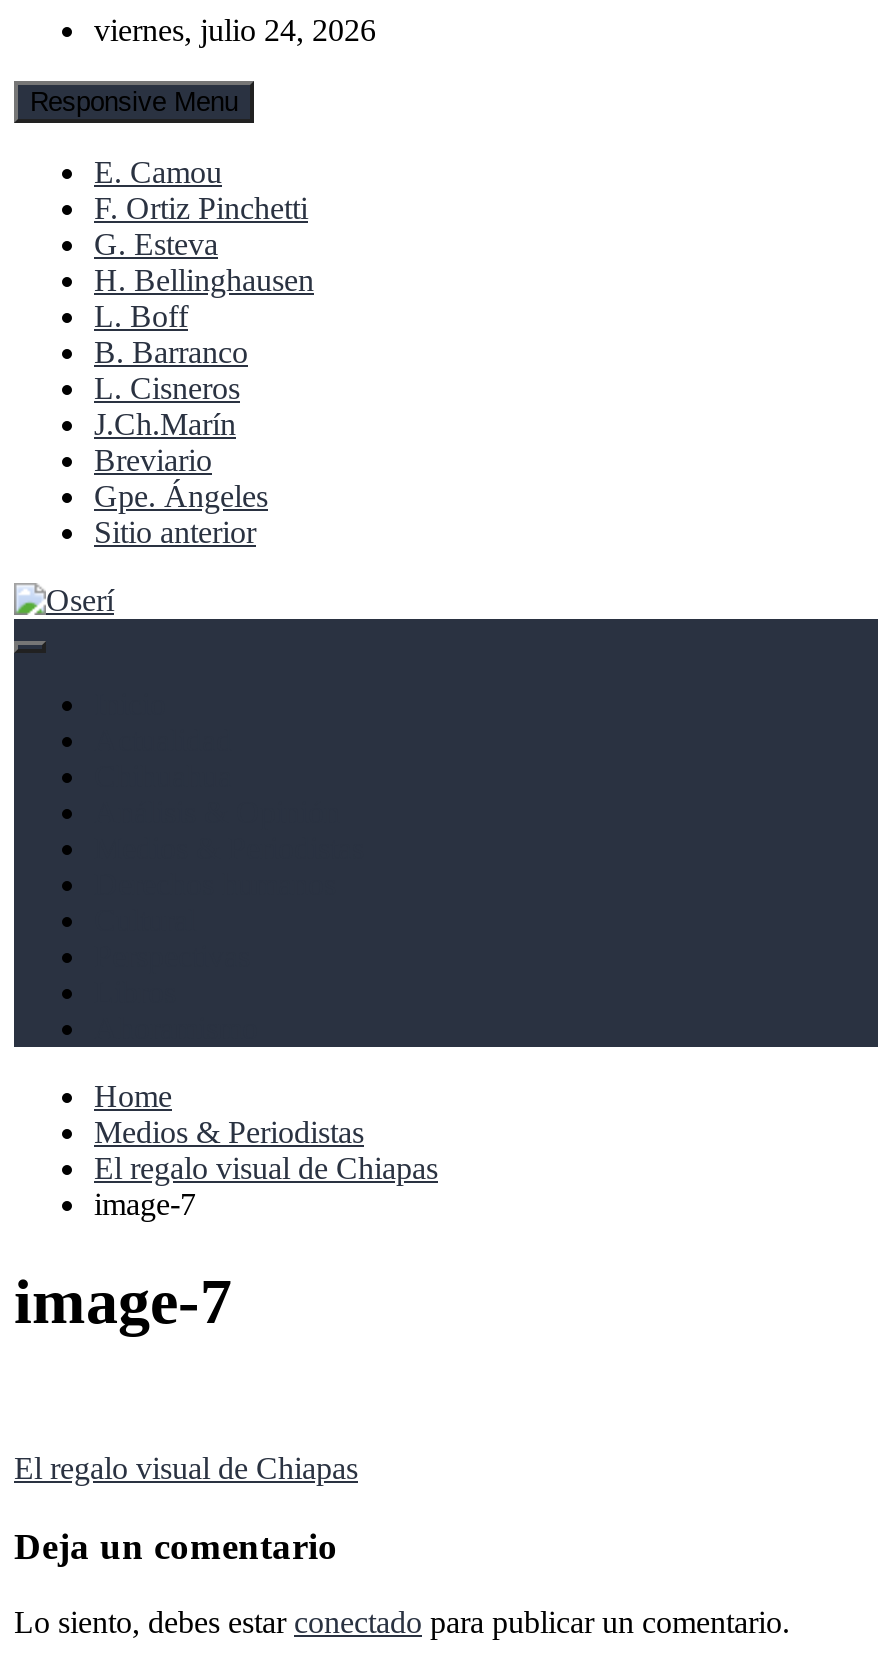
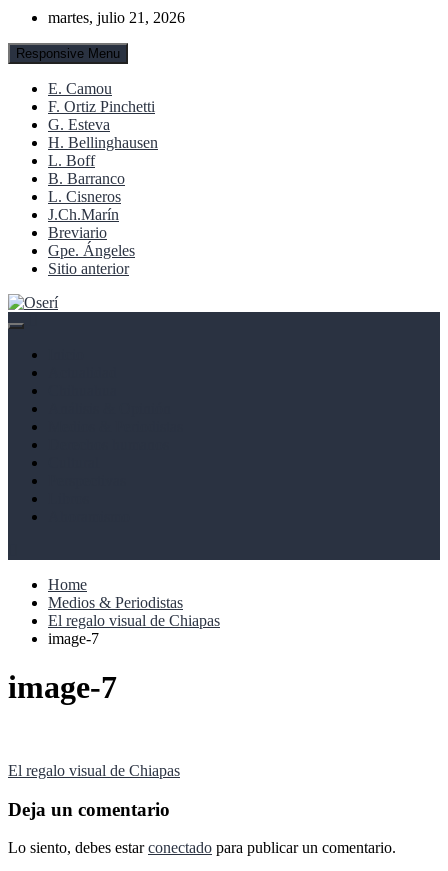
[94,13,376,47] viernes, julio 24, 2026 -> [48,9,185,26] martes, julio 21, 2026

